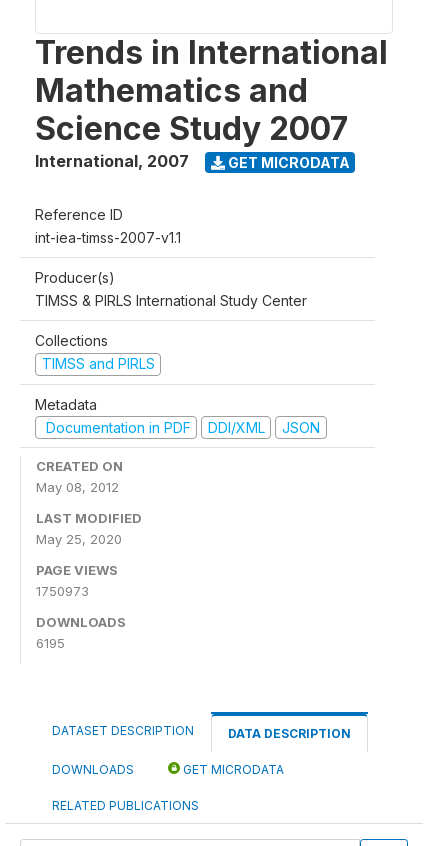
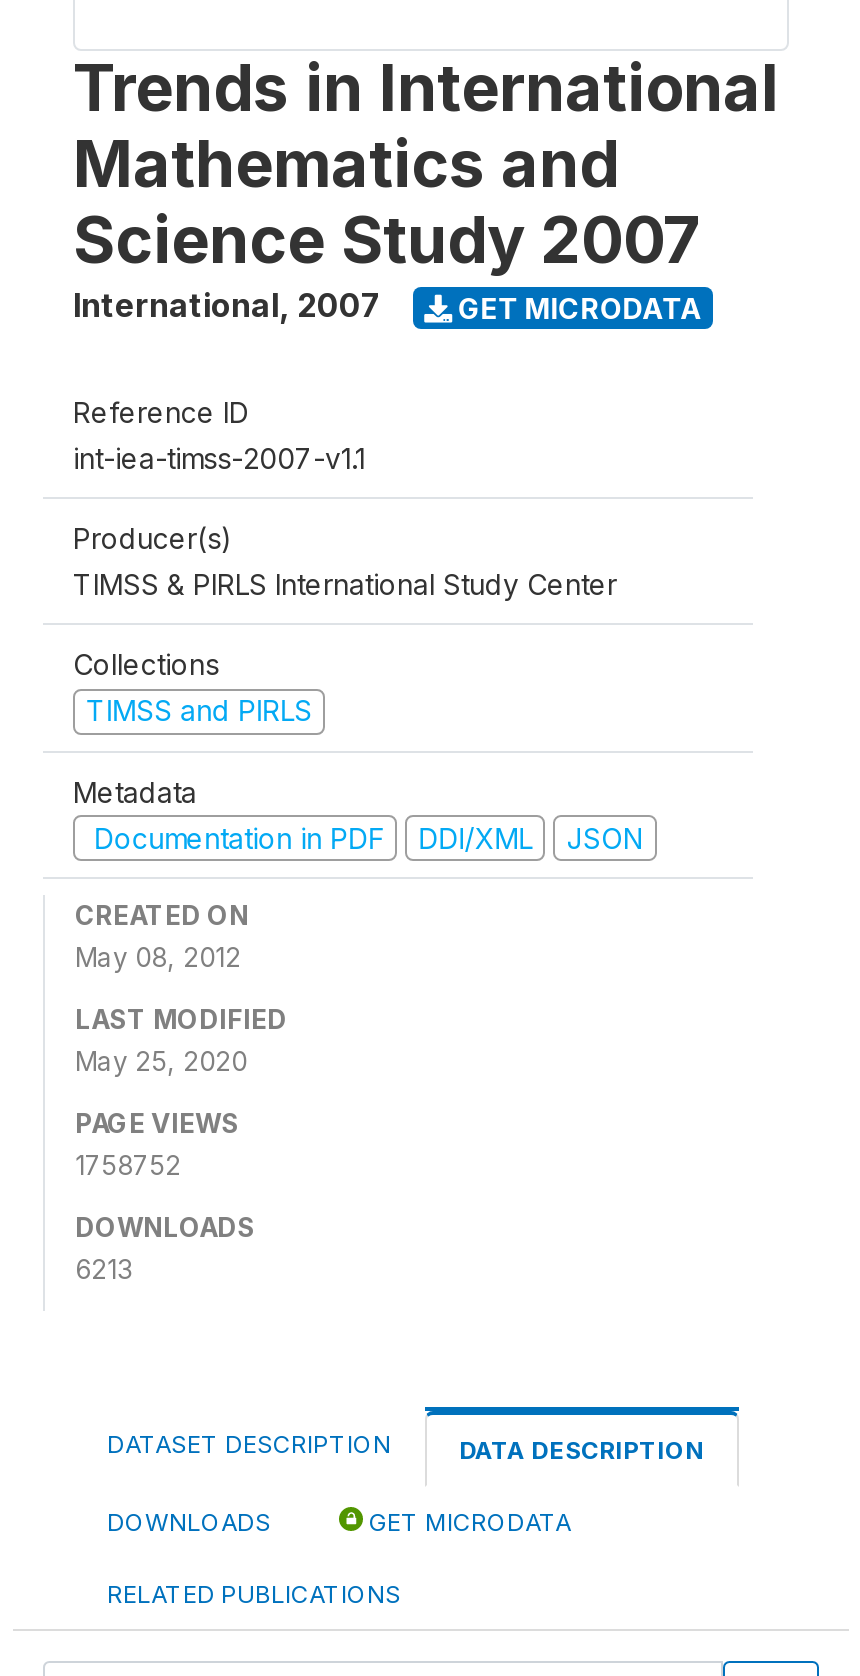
[36,583,89,599] 1750973 -> [75,1149,181,1181] 1758752
[36,635,65,651] 6195 -> [75,1253,133,1285] 6213

